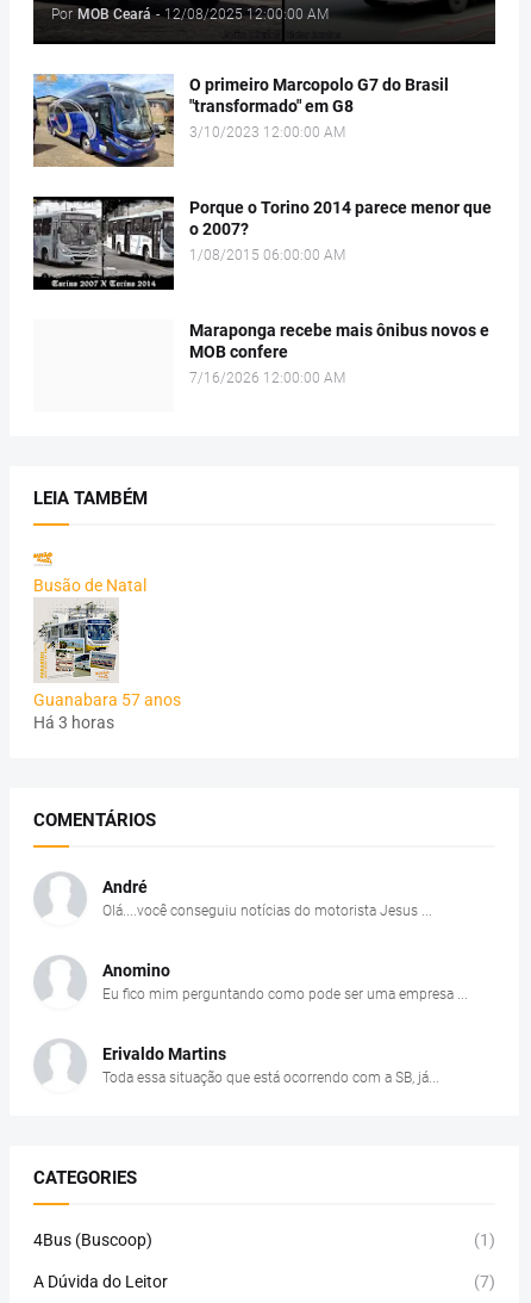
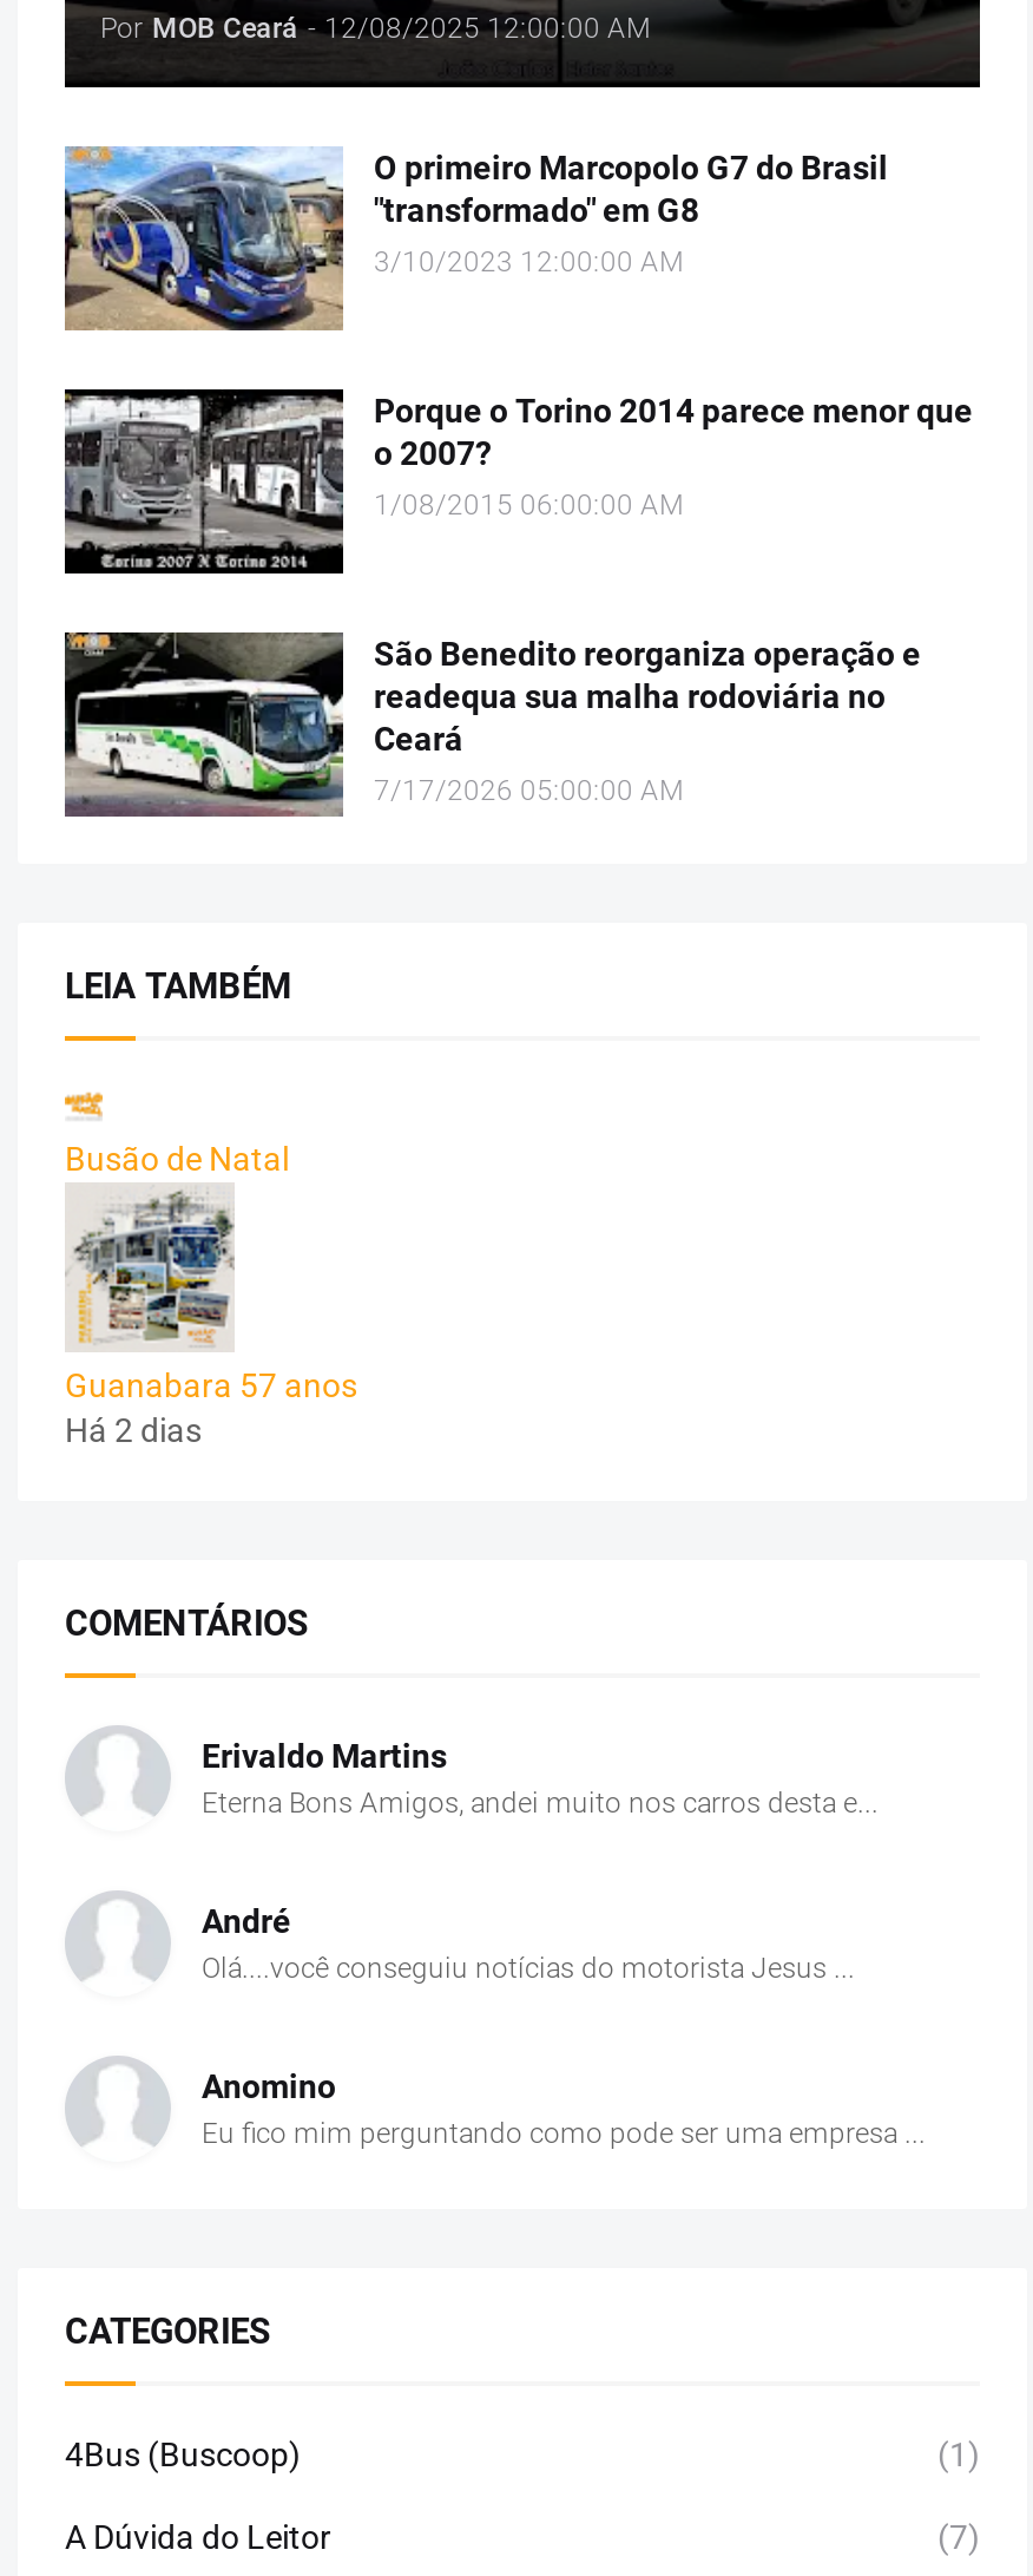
none -> [62,630,341,819] [image]
[189,321,489,387] Maraponga recebe mais ônibus novos e | MOB confere | 7/16/2026 12:00:00 AM -> [374,636,921,808] São Benedito reorganiza operação e | readequa sua malha rodoviária no | Ceará | 7/17/2026 05:00:00 AM
[33,713,114,732] Há 3 horas -> [65,1412,202,1450] Há 2 dias
none -> [202,1787,879,1820] Eterna Bons Amigos, andei muito nos carros desta e...
moved [102,878,468,1003] -> [202,1903,926,2151]: André | Olá....você conseguiu notícias do motorista Jesus ... | Anomino | Eu fico mim perguntando como pode ser uma empresa ...
moved [102,1045,226,1064] -> [202,1738,447,1775]: Erivaldo Martins
[102,1070,439,1086] Toda essa situação que está ocorrendo com a SB, já... -> none

